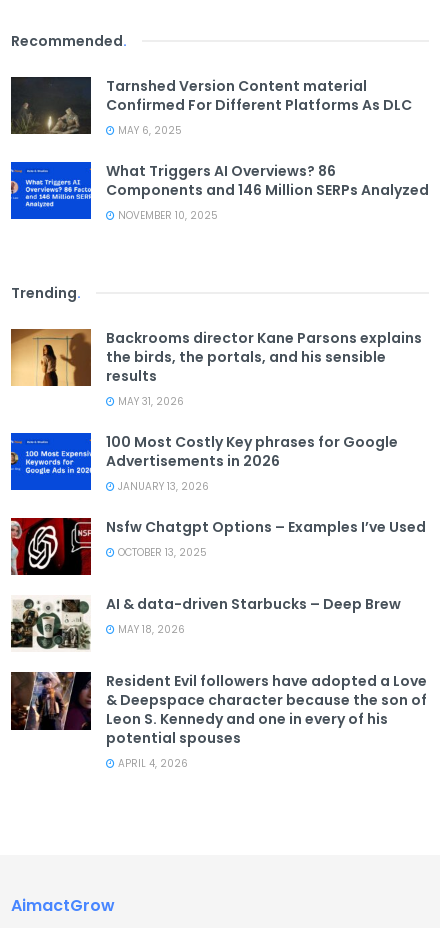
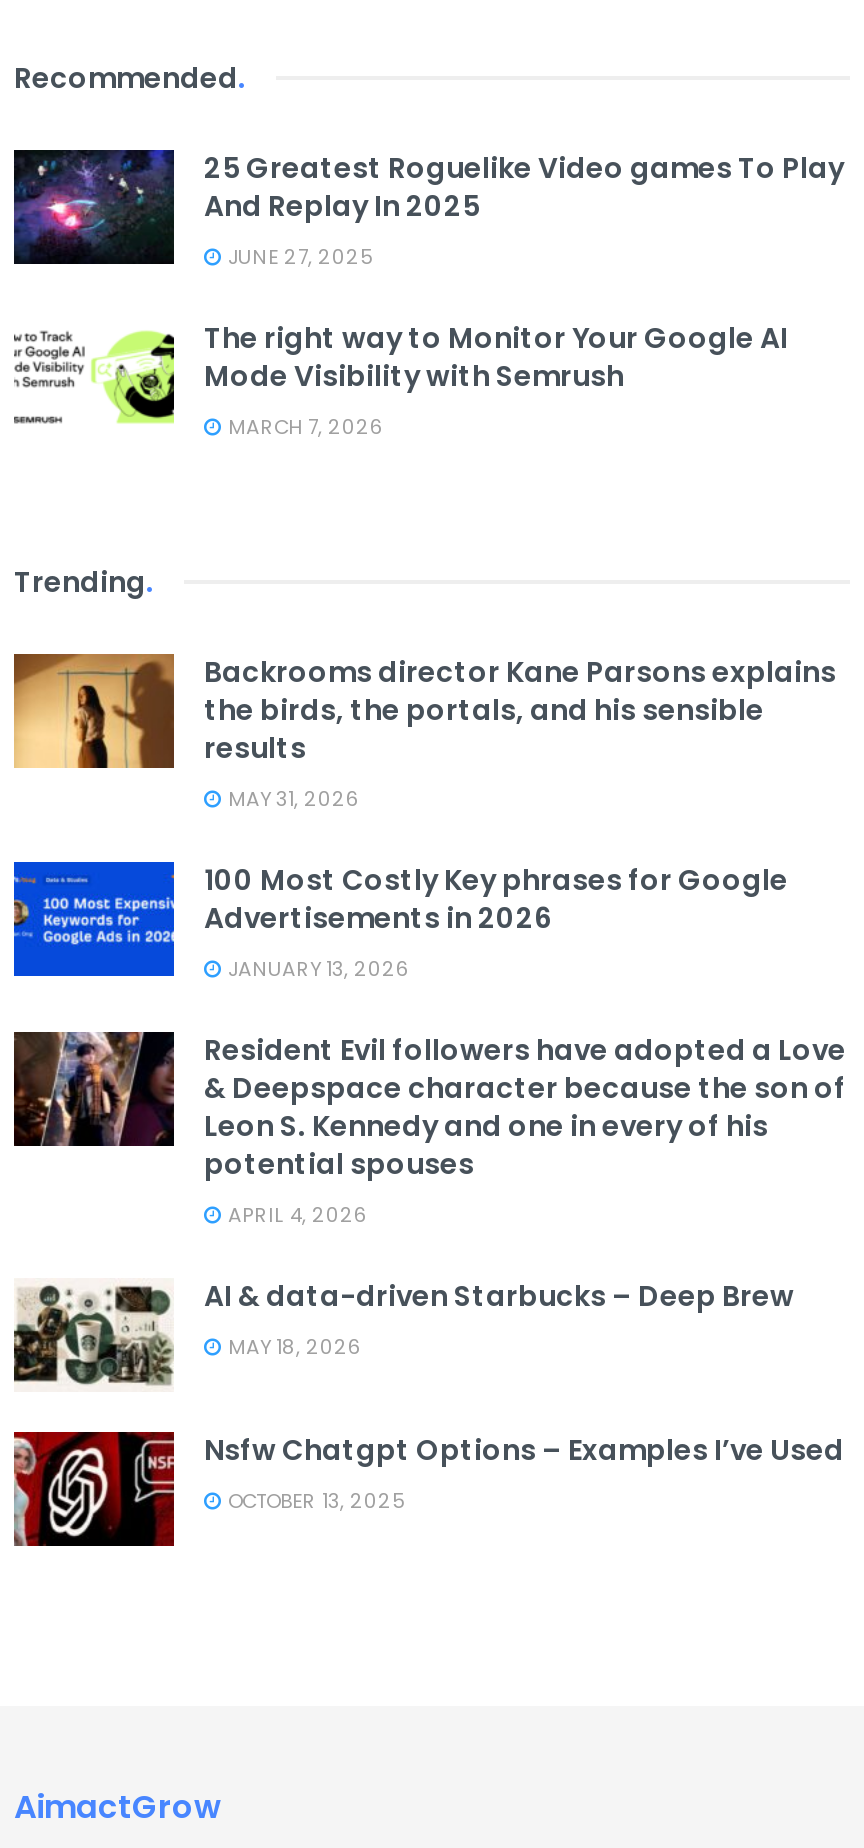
[11,76,412,138] [image] | Tarnshed Version Content material | Confirmed For Different Platforms As DLC | MAY 6, 2025 -> [14,148,844,272] [image] | 25 Greatest Roguelike Video games To Play | And Replay In 2025 | JUNE 27, 2025
[10,161,429,223] [image] | What Triggers AI Overviews? 86 | Components and 146 Million SERPs Analyzed | NOVEMBER 10, 2025 -> [12,318,788,442] [image] | The right way to Monitor Your Google AI | Mode Visibility with Semrush | MARCH 7, 2026
moved [11,517,426,637] -> [12,1276,844,1548]: [image] | Nsfw Chatgpt Options – Examples I’ve Used | OCTOBER 13, 2025 | AI & data-driven Starbucks – Deep Brew | MAY 18, 2026
moved [10,670,427,771] -> [12,1028,846,1230]: [image] | Resident Evil followers have adopted a Love | & Deepspace character because the son of | Leon S. Kennedy and one in every of his | potential spouses | APRIL 4, 2026

